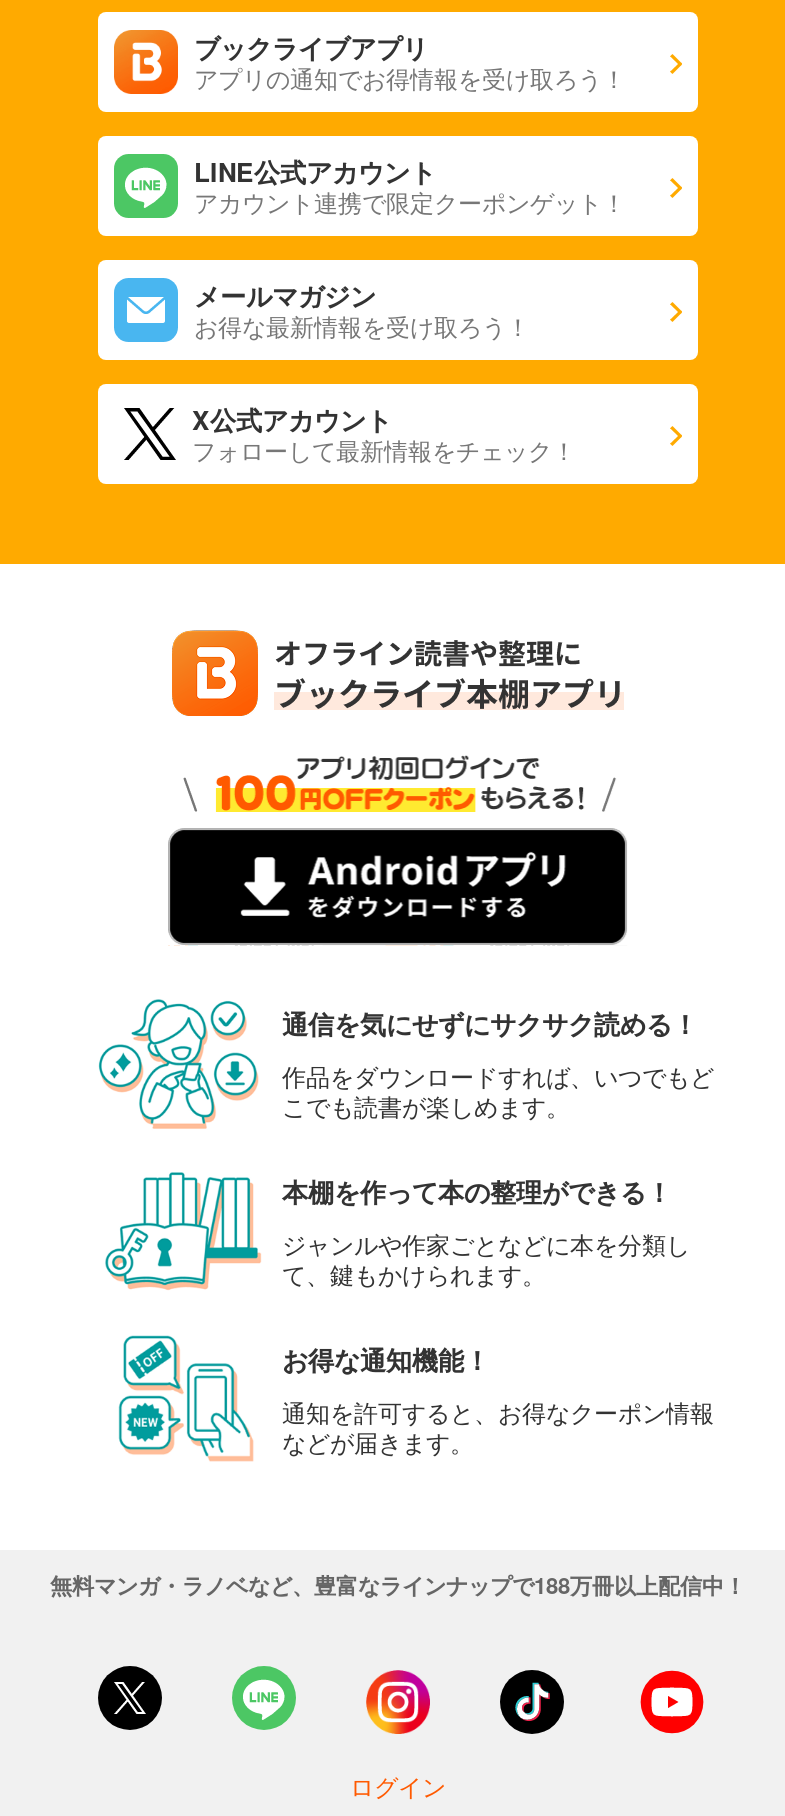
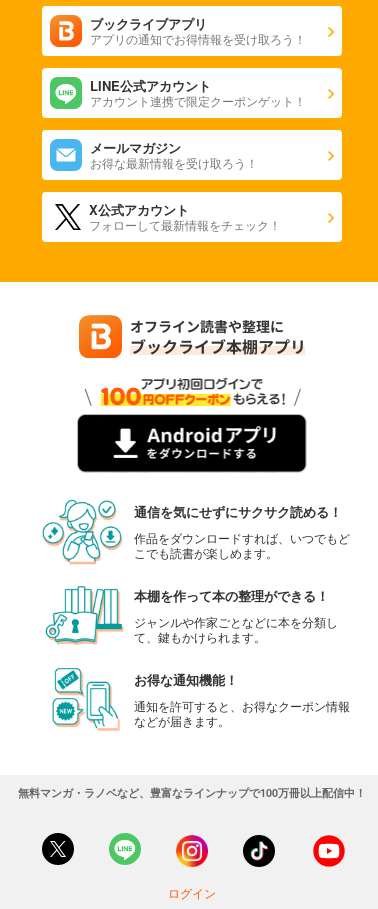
[50,1570,746,1600] 無料マンガ・ラノベなど、豊富なラインナップで188万冊以上配信中！ -> [18,785,366,800] 無料マンガ・ラノベなど、豊富なラインナップで100万冊以上配信中！

